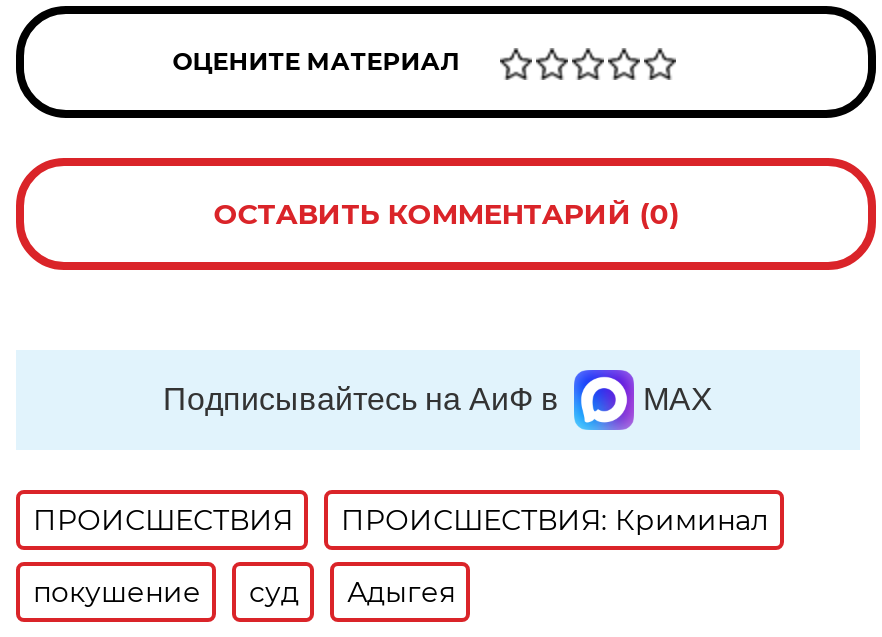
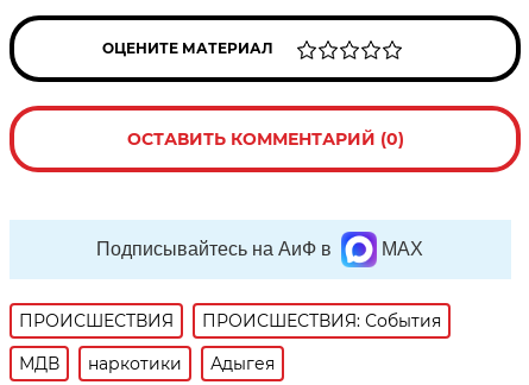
[341,502,769,538] ПРОИСШЕСТВИЯ: Криминал -> [203,310,442,331] ПРОИСШЕСТВИЯ: События
[33,574,299,610] покушение | суд -> [19,353,182,374] МДВ | наркотики

